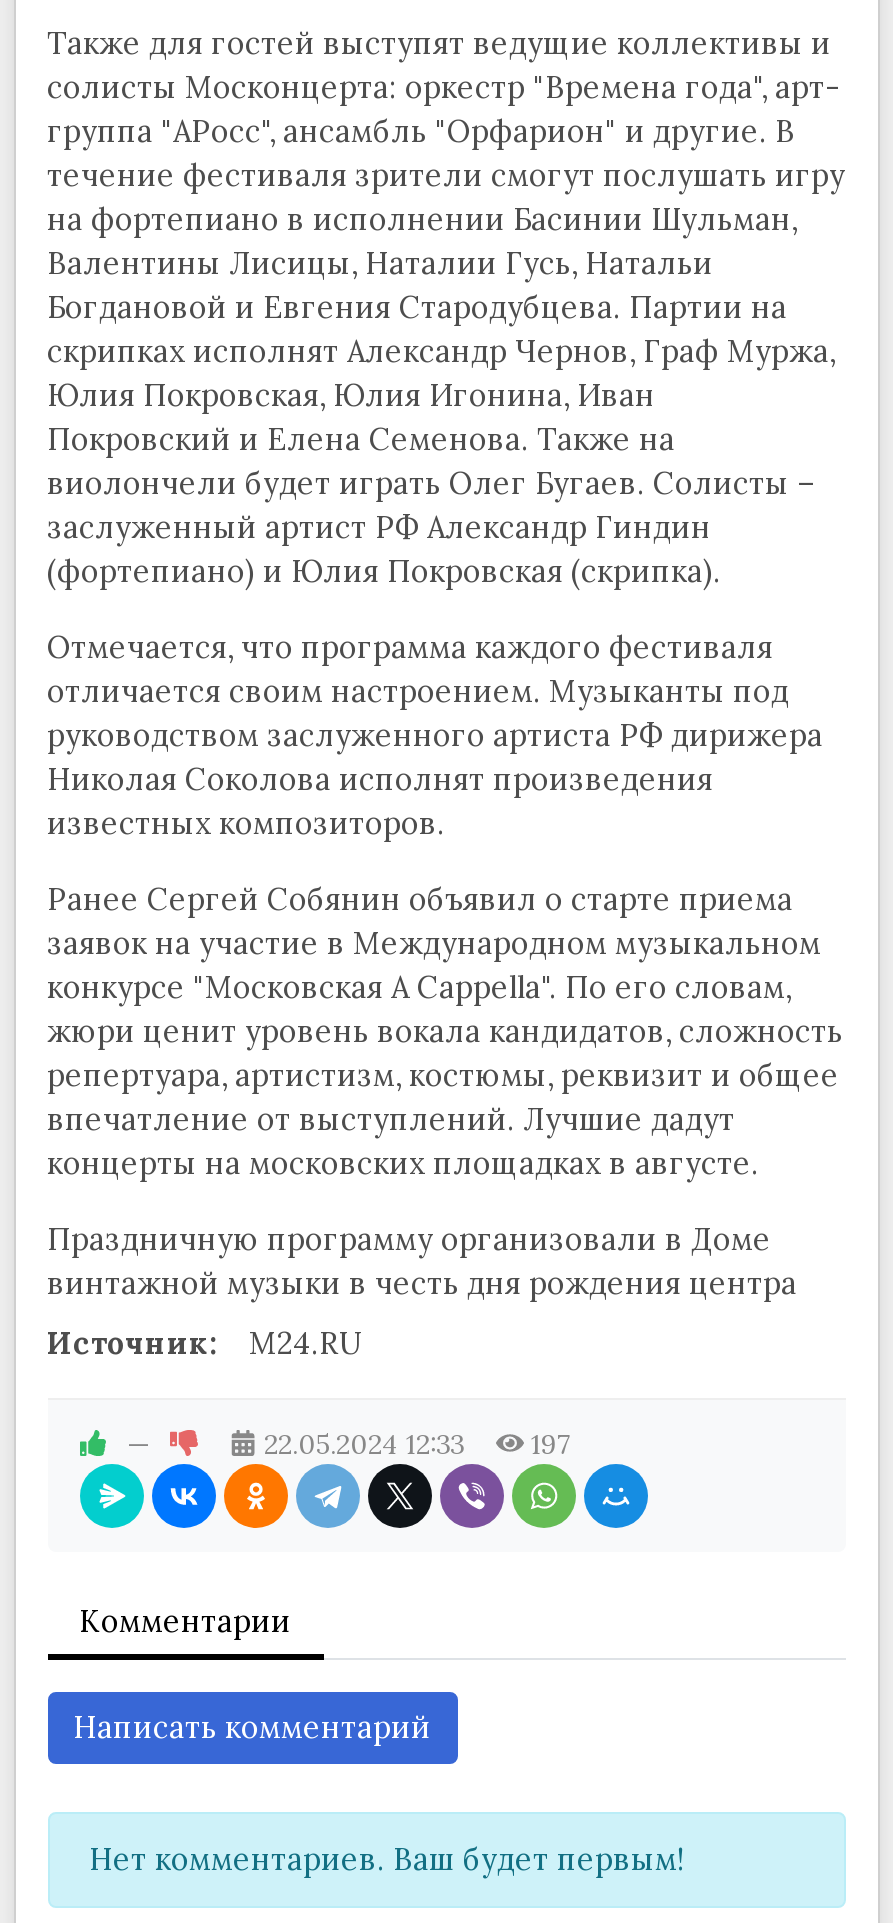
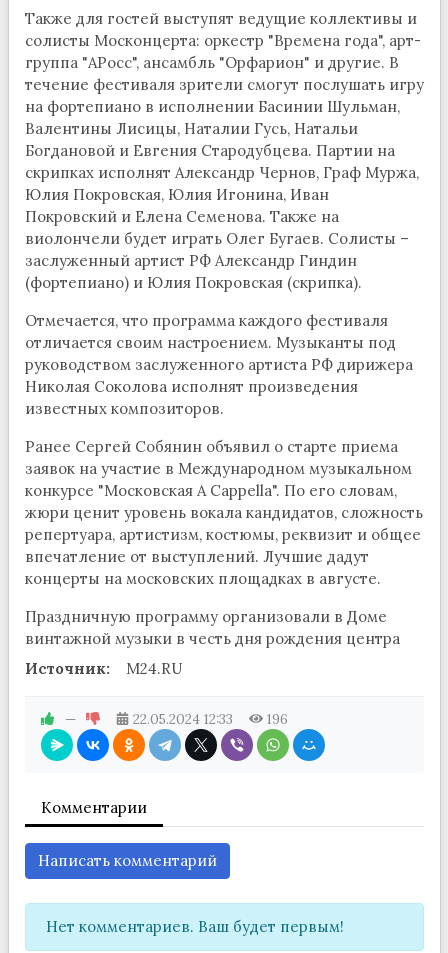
[264,1426,571,1462] 22.05.2024 12:33 197 -> [133,710,287,728] 22.05.2024 12:33 196

